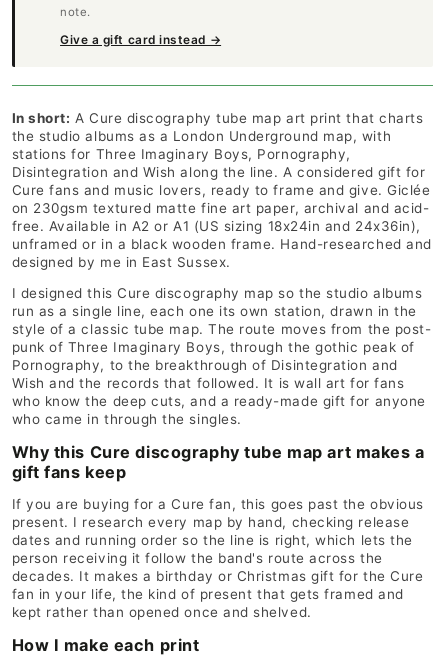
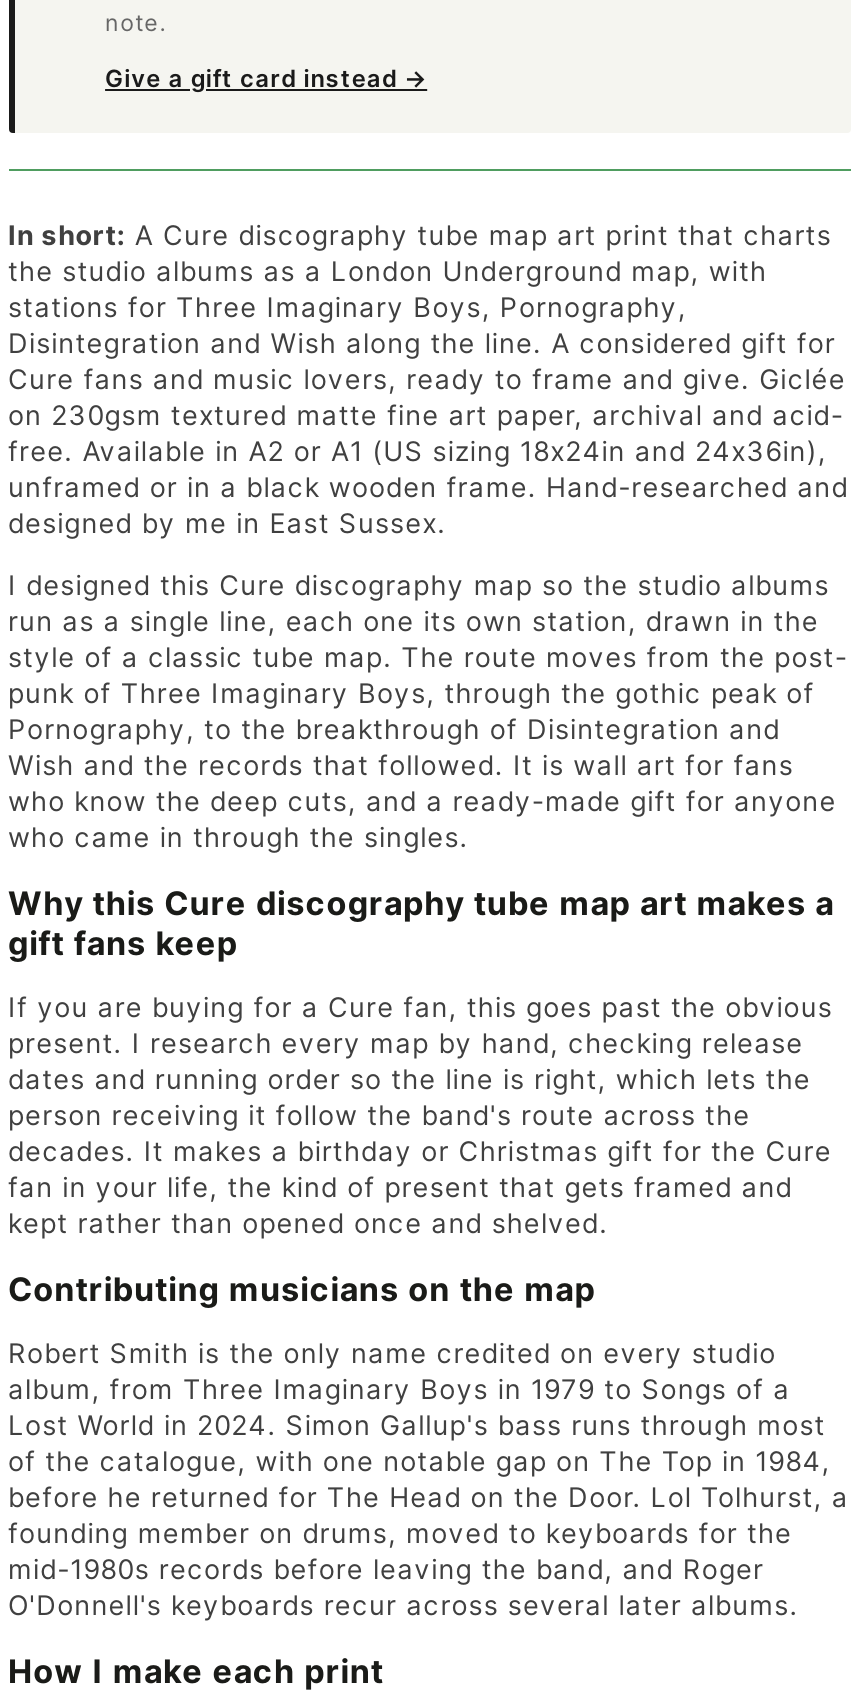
none -> [8,1269,849,1622] Contributing musicians on the map | Robert Smith is the only name credited on every studio | album, from Three Imaginary Boys in 1979 to Songs of a | Lost World in 2024. Simon Gallup's bass runs through most | of the catalogue, with one notable gap on The Top in 1984, | before he returned for The Head on the Door. Lol Tolhurst, a | founding member on drums, moved to keyboards for the | mid-1980s records before leaving the band, and Roger | O'Donnell's keyboards recur across several later albums.

